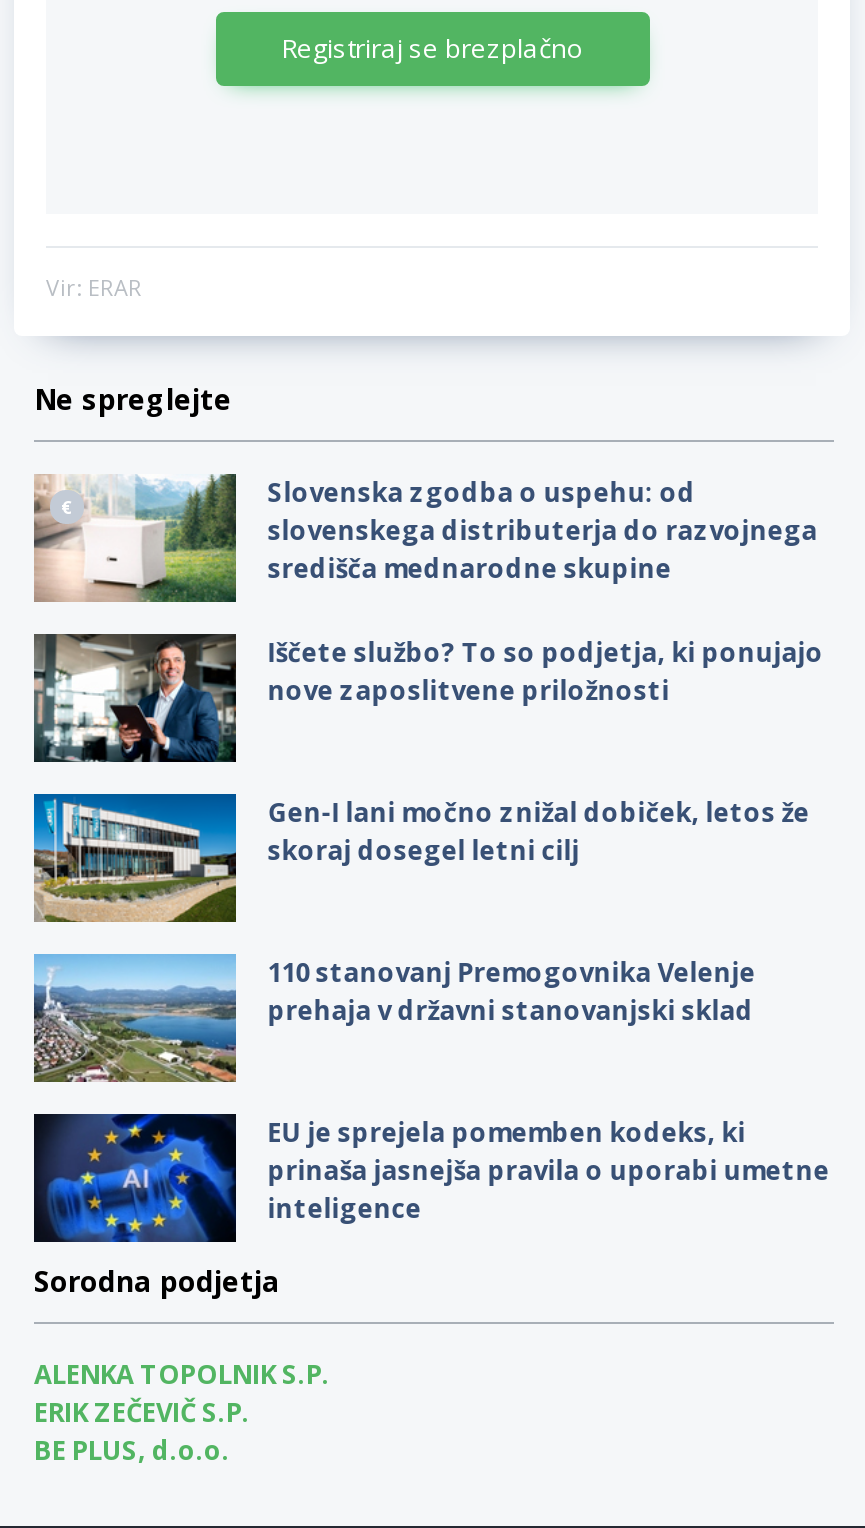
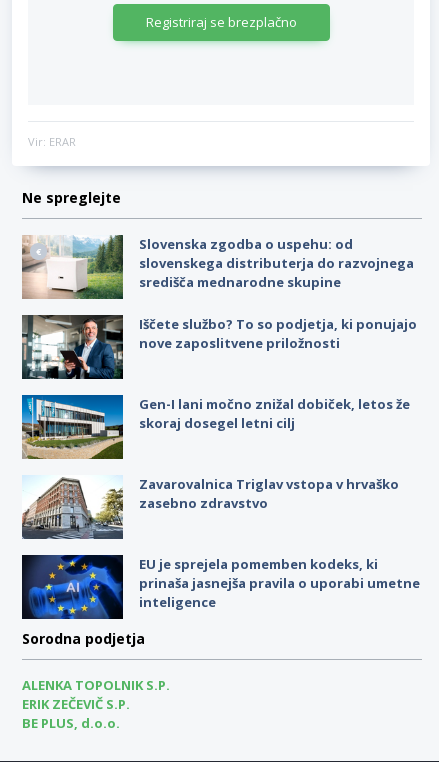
[32,952,756,1084] [image] | 110 stanovanj Premogovnika Velenje | prehaja v državni stanovanjski sklad -> [22,474,399,539] [image] | Zavarovalnica Triglav vstopa v hrvaško | zasebno zdravstvo

